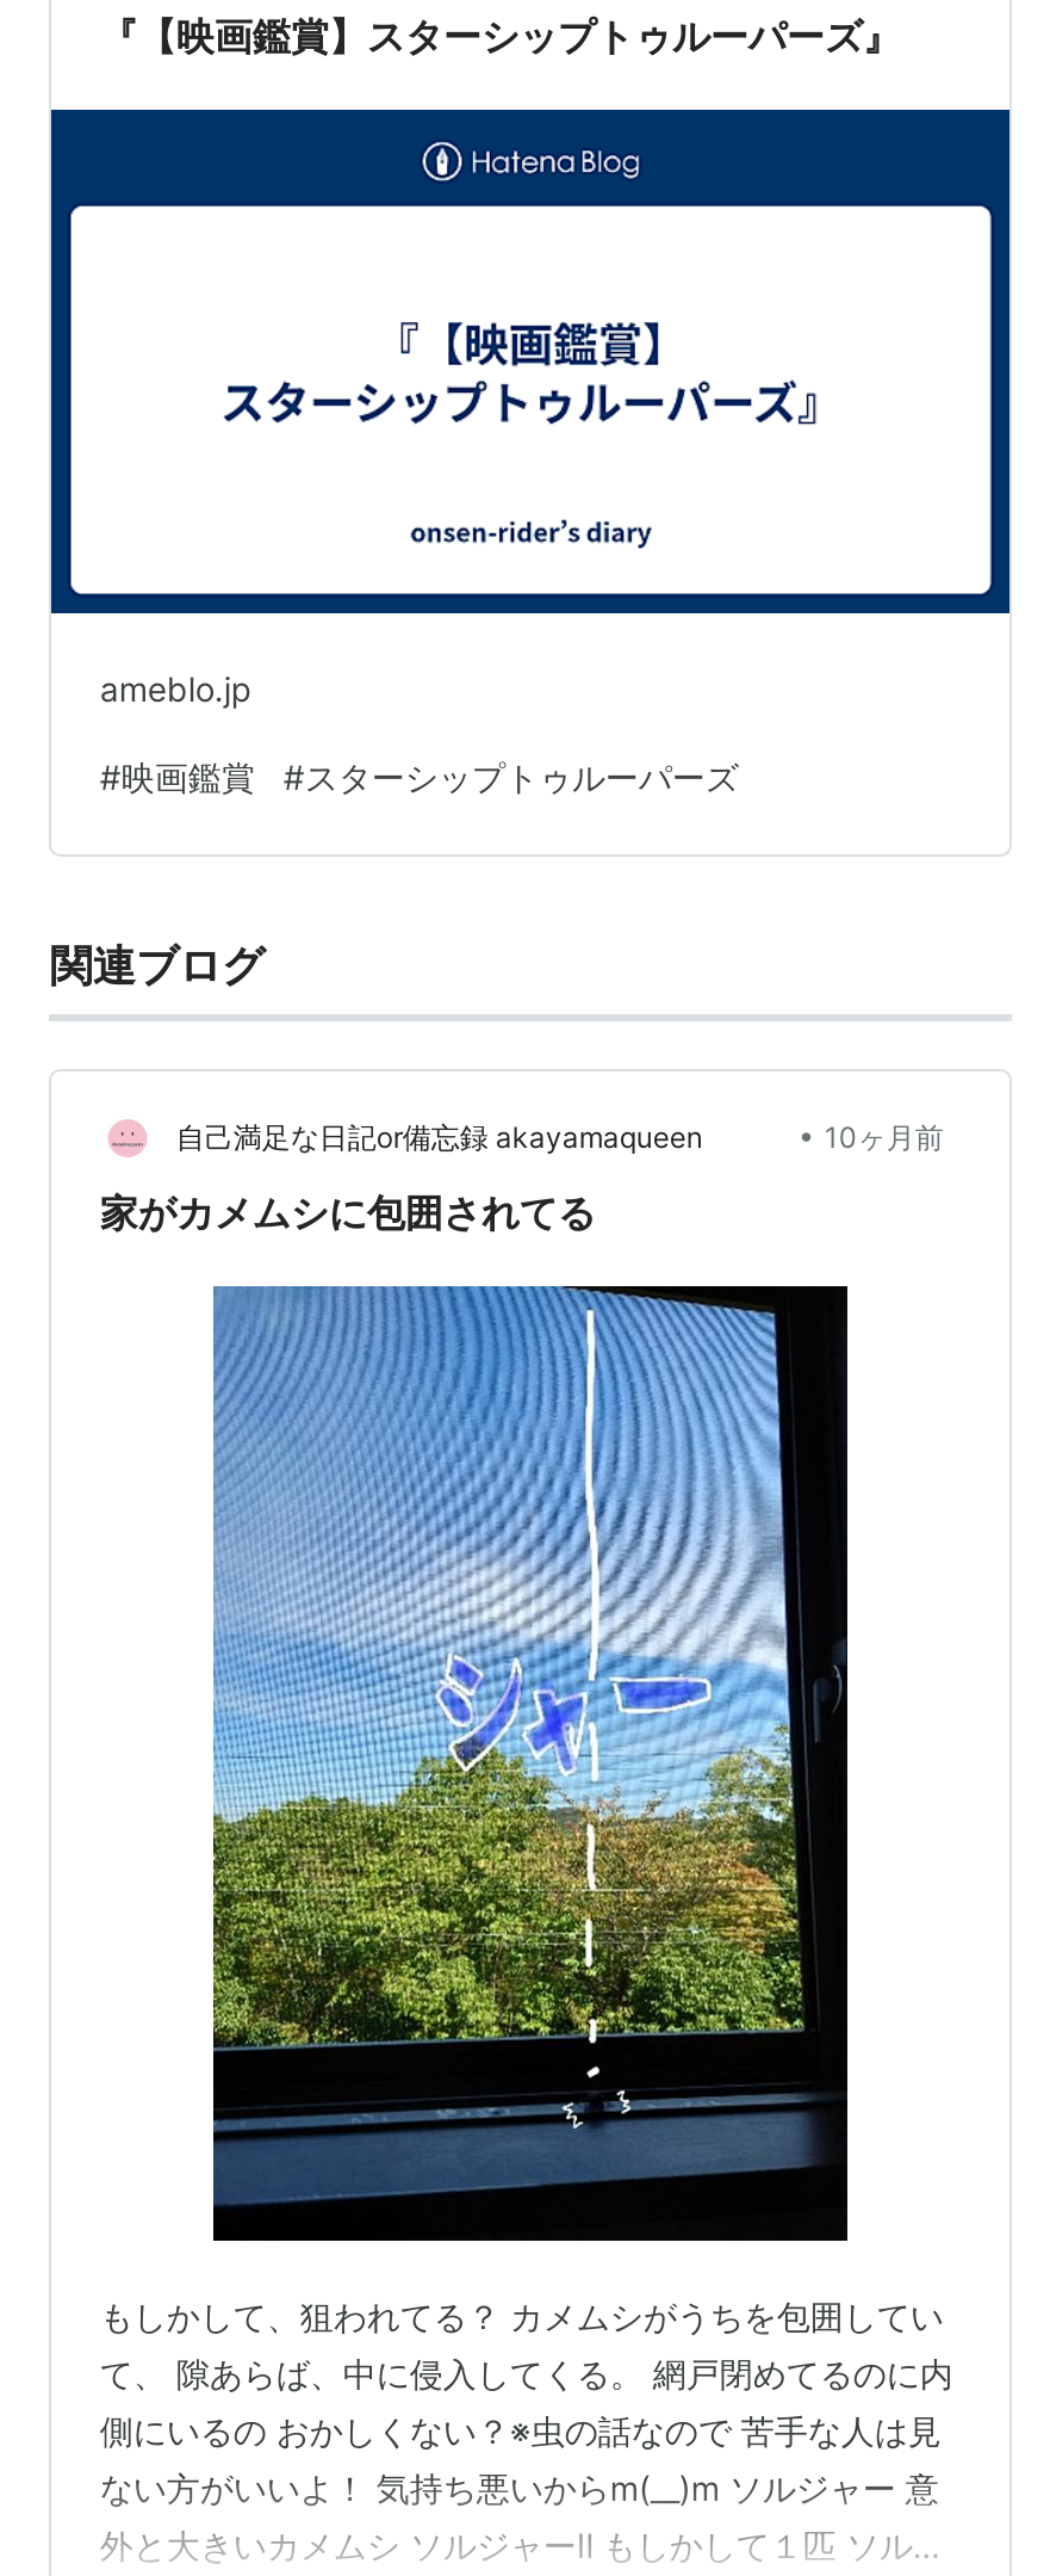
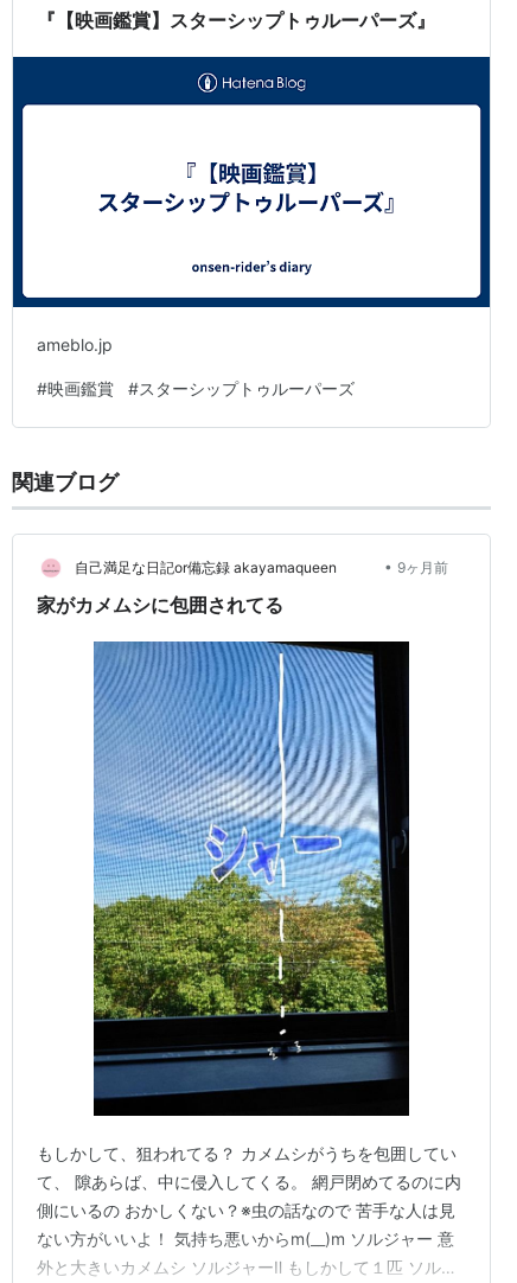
[176,1118,944,1155] 自己満足な日記or備忘録 akayamaqueen • 10ヶ月前 -> [75,558,449,577] 自己満足な日記or備忘録 akayamaqueen • 9ヶ月前

